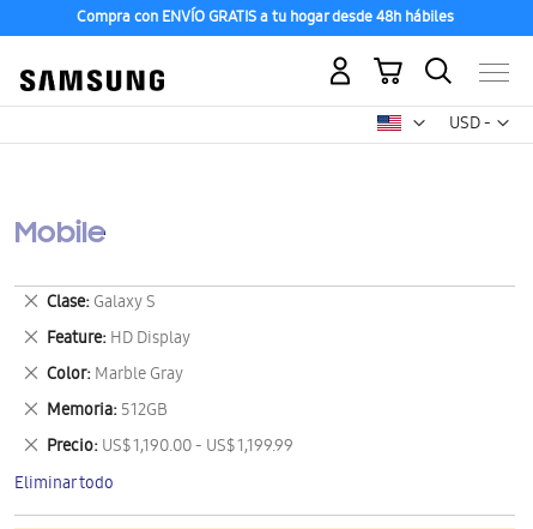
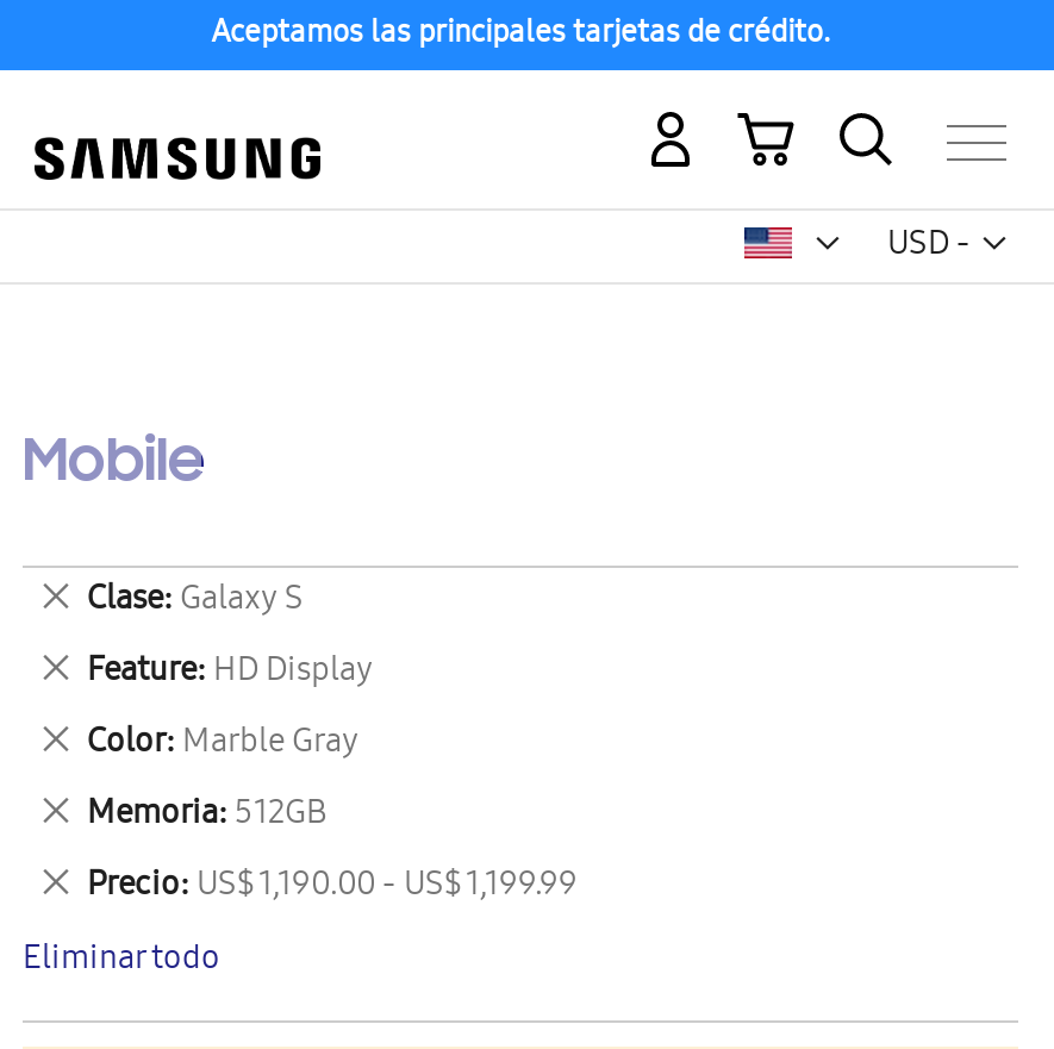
[76,6,453,31] Compra con ENVÍO GRATIS a tu hogar desde 48h hábiles -> [211,11,830,61] Aceptamos las principales tarjetas de crédito.

